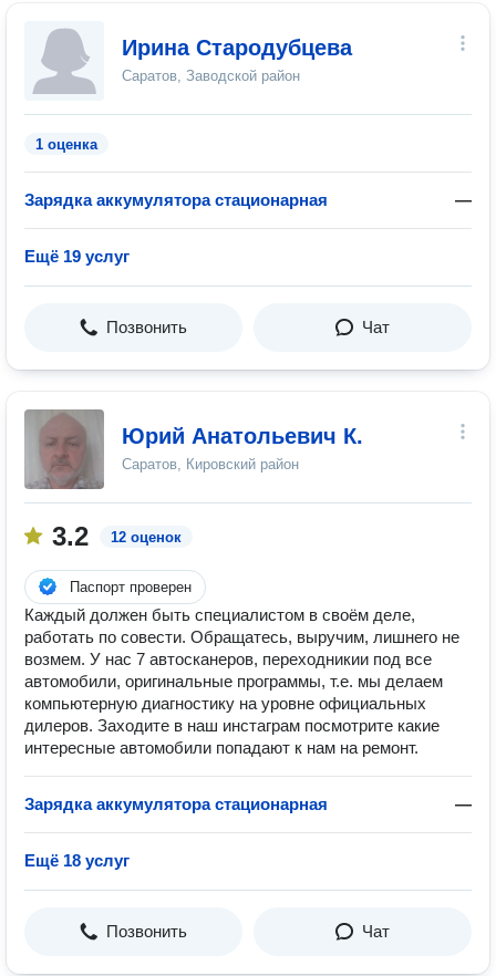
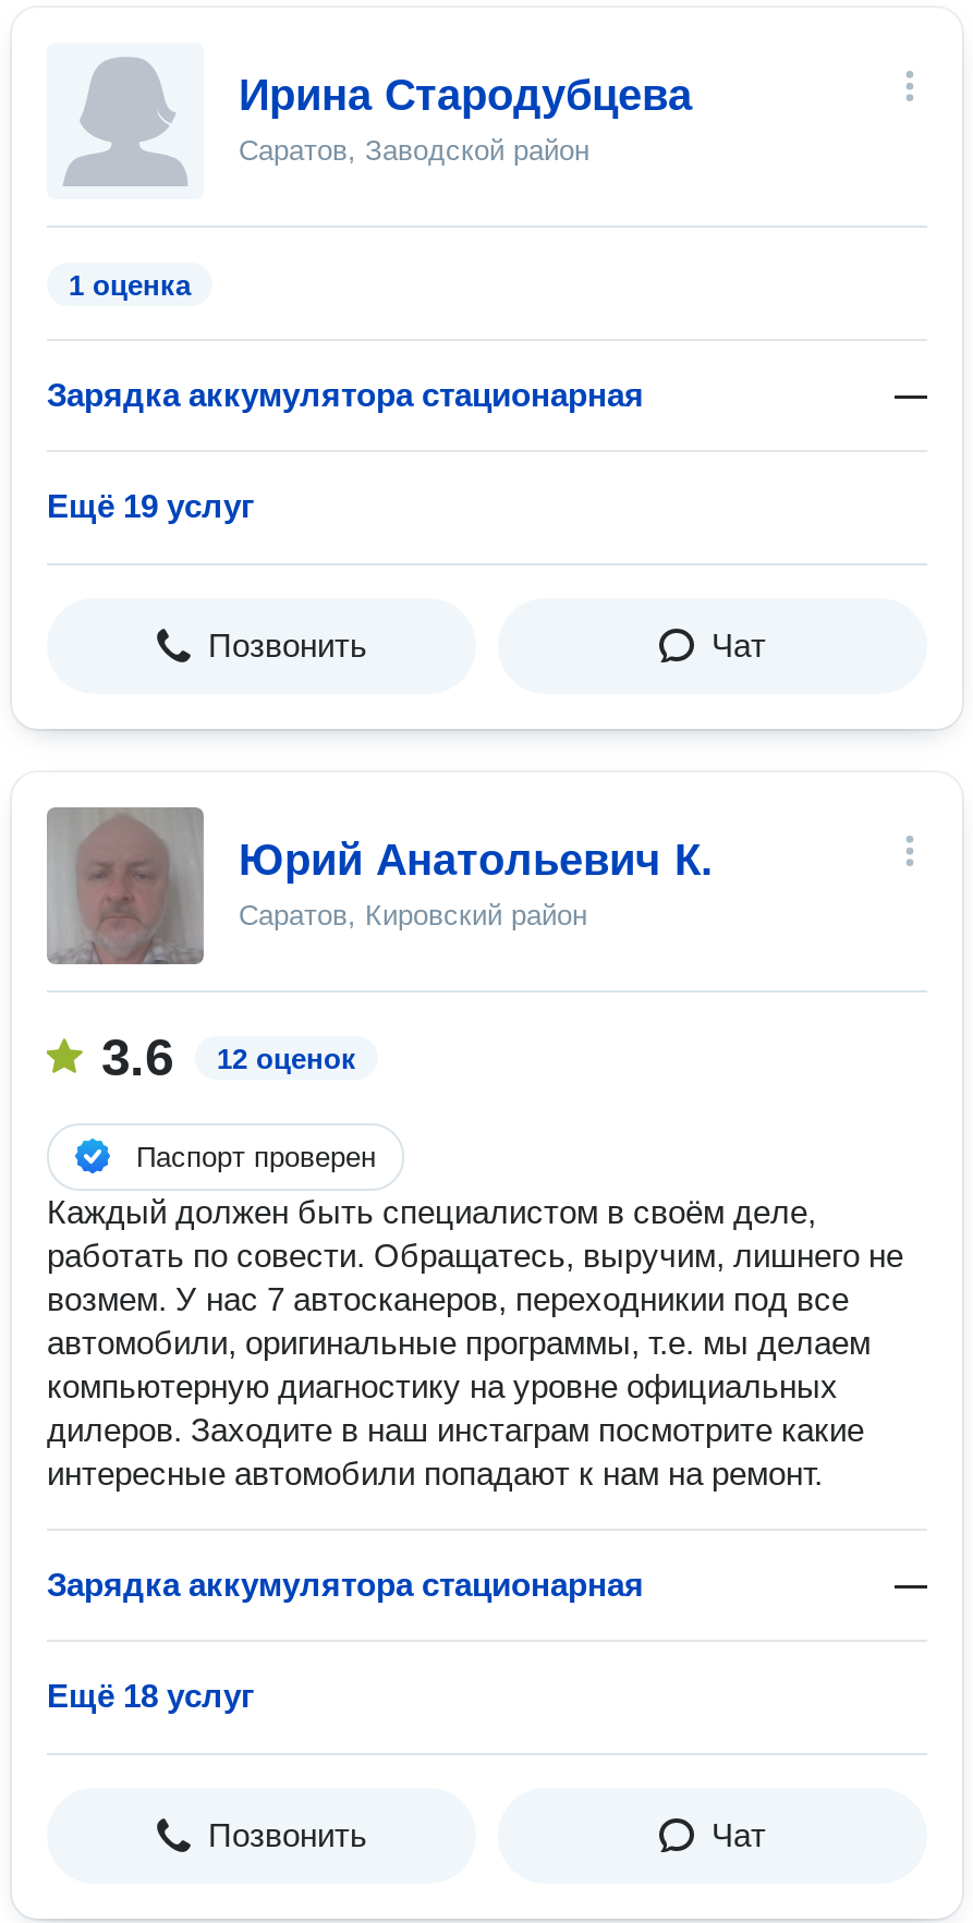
[52,521,182,551] 3.2 12 оценок -> [101,1027,356,1086] 3.6 12 оценок

